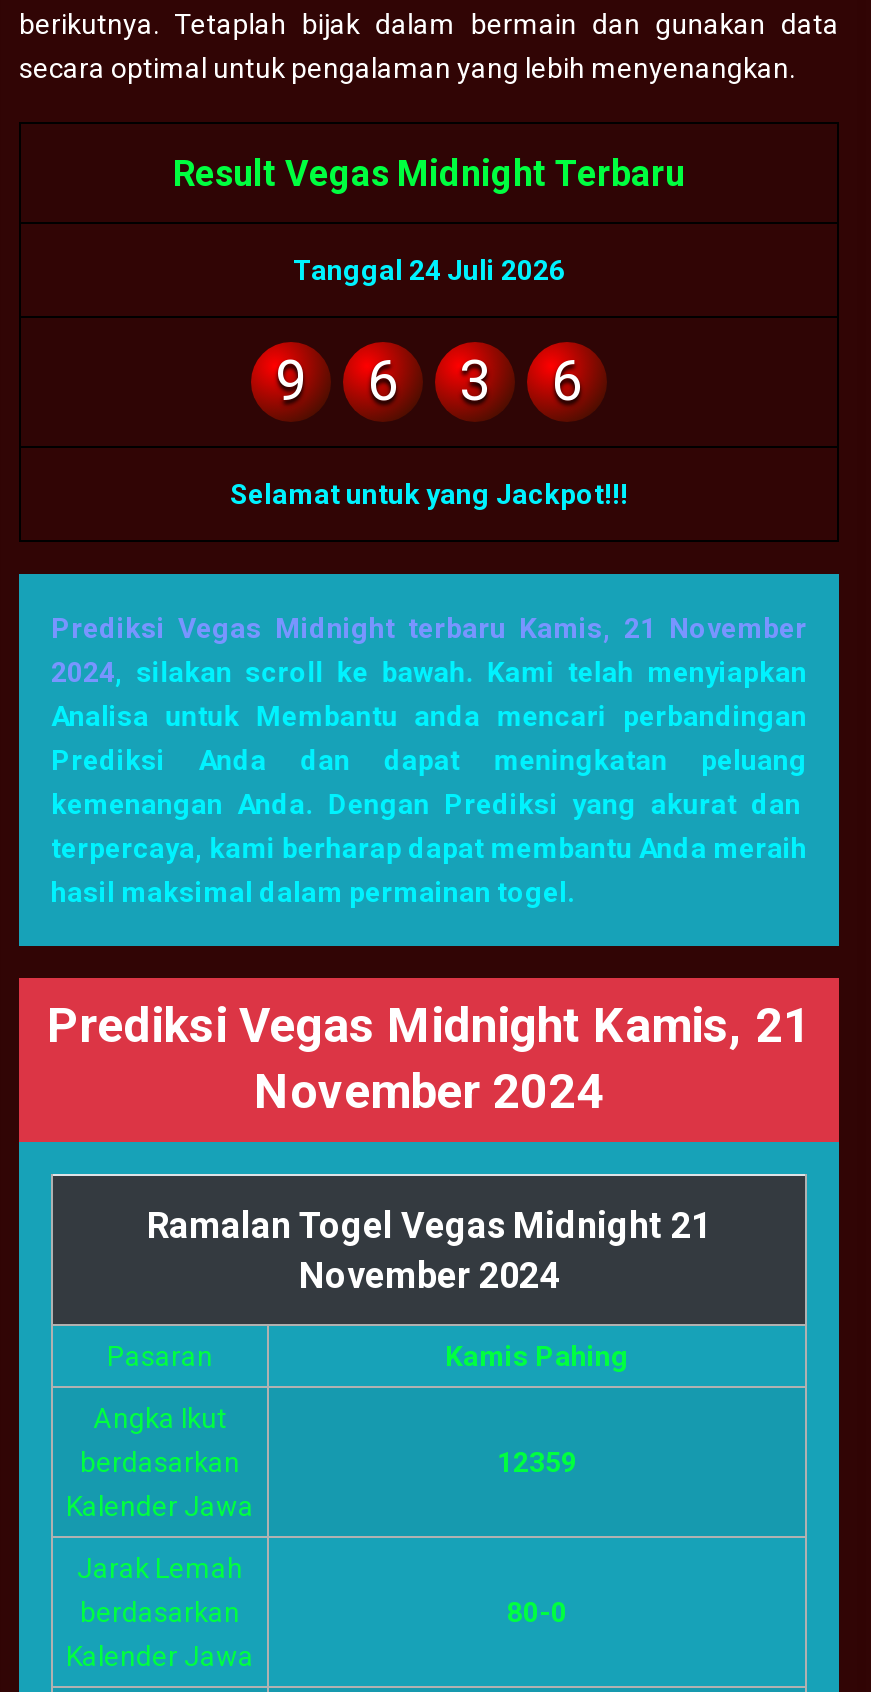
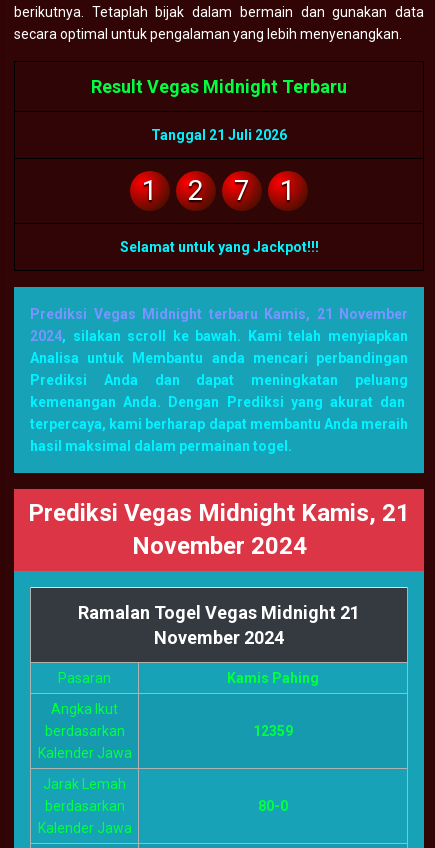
[293,254,565,286] Tanggal 24 Juli 2026 -> [151,127,287,143] Tanggal 21 Juli 2026
[275,348,307,414] 9 -> [142,174,158,207] 1
[367,348,399,414] 6 -> [188,174,204,207] 2
[459,348,491,414] 3 -> [234,174,250,207] 7
[551,348,583,414] 6 -> [280,174,296,207] 1

